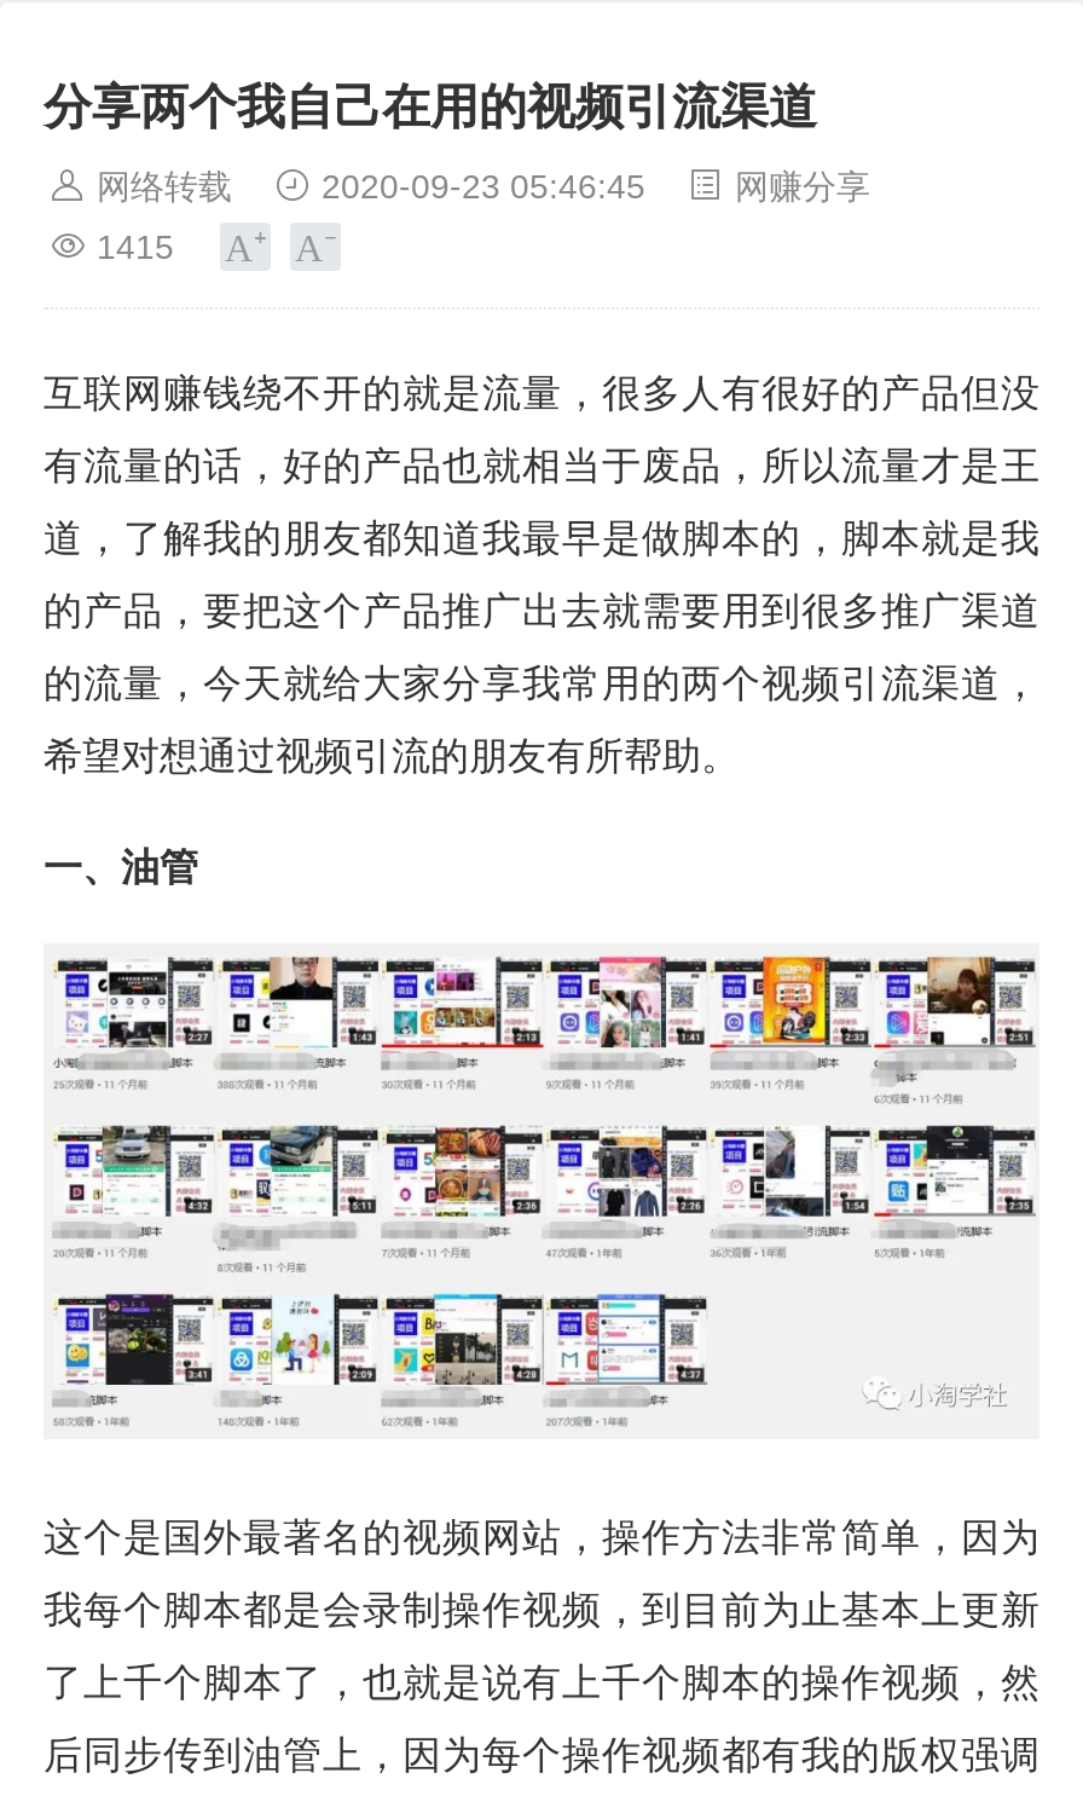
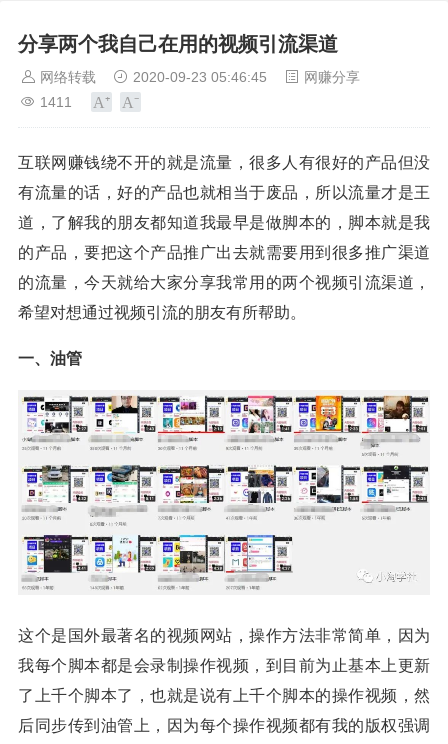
[97,227,174,266] 1415 -> [40,94,72,110] 1411

